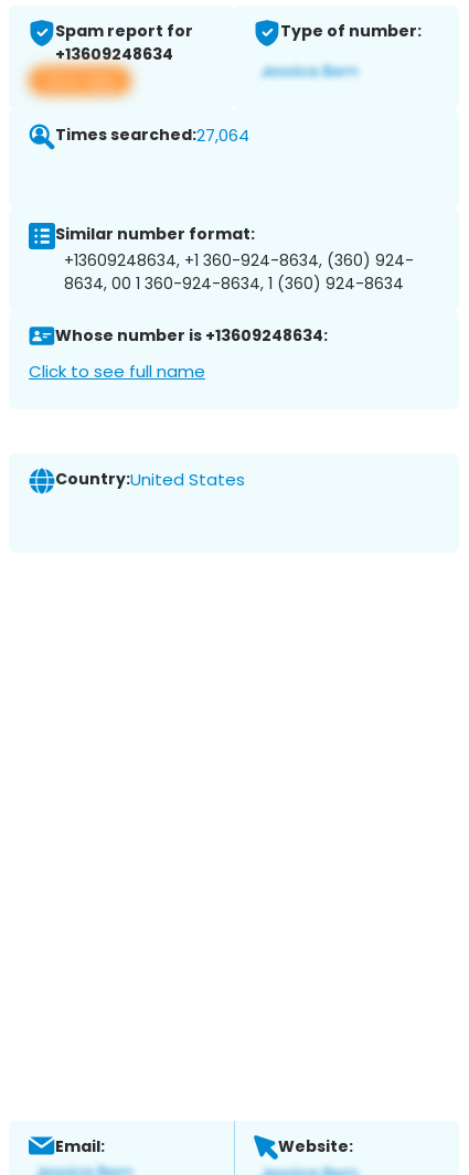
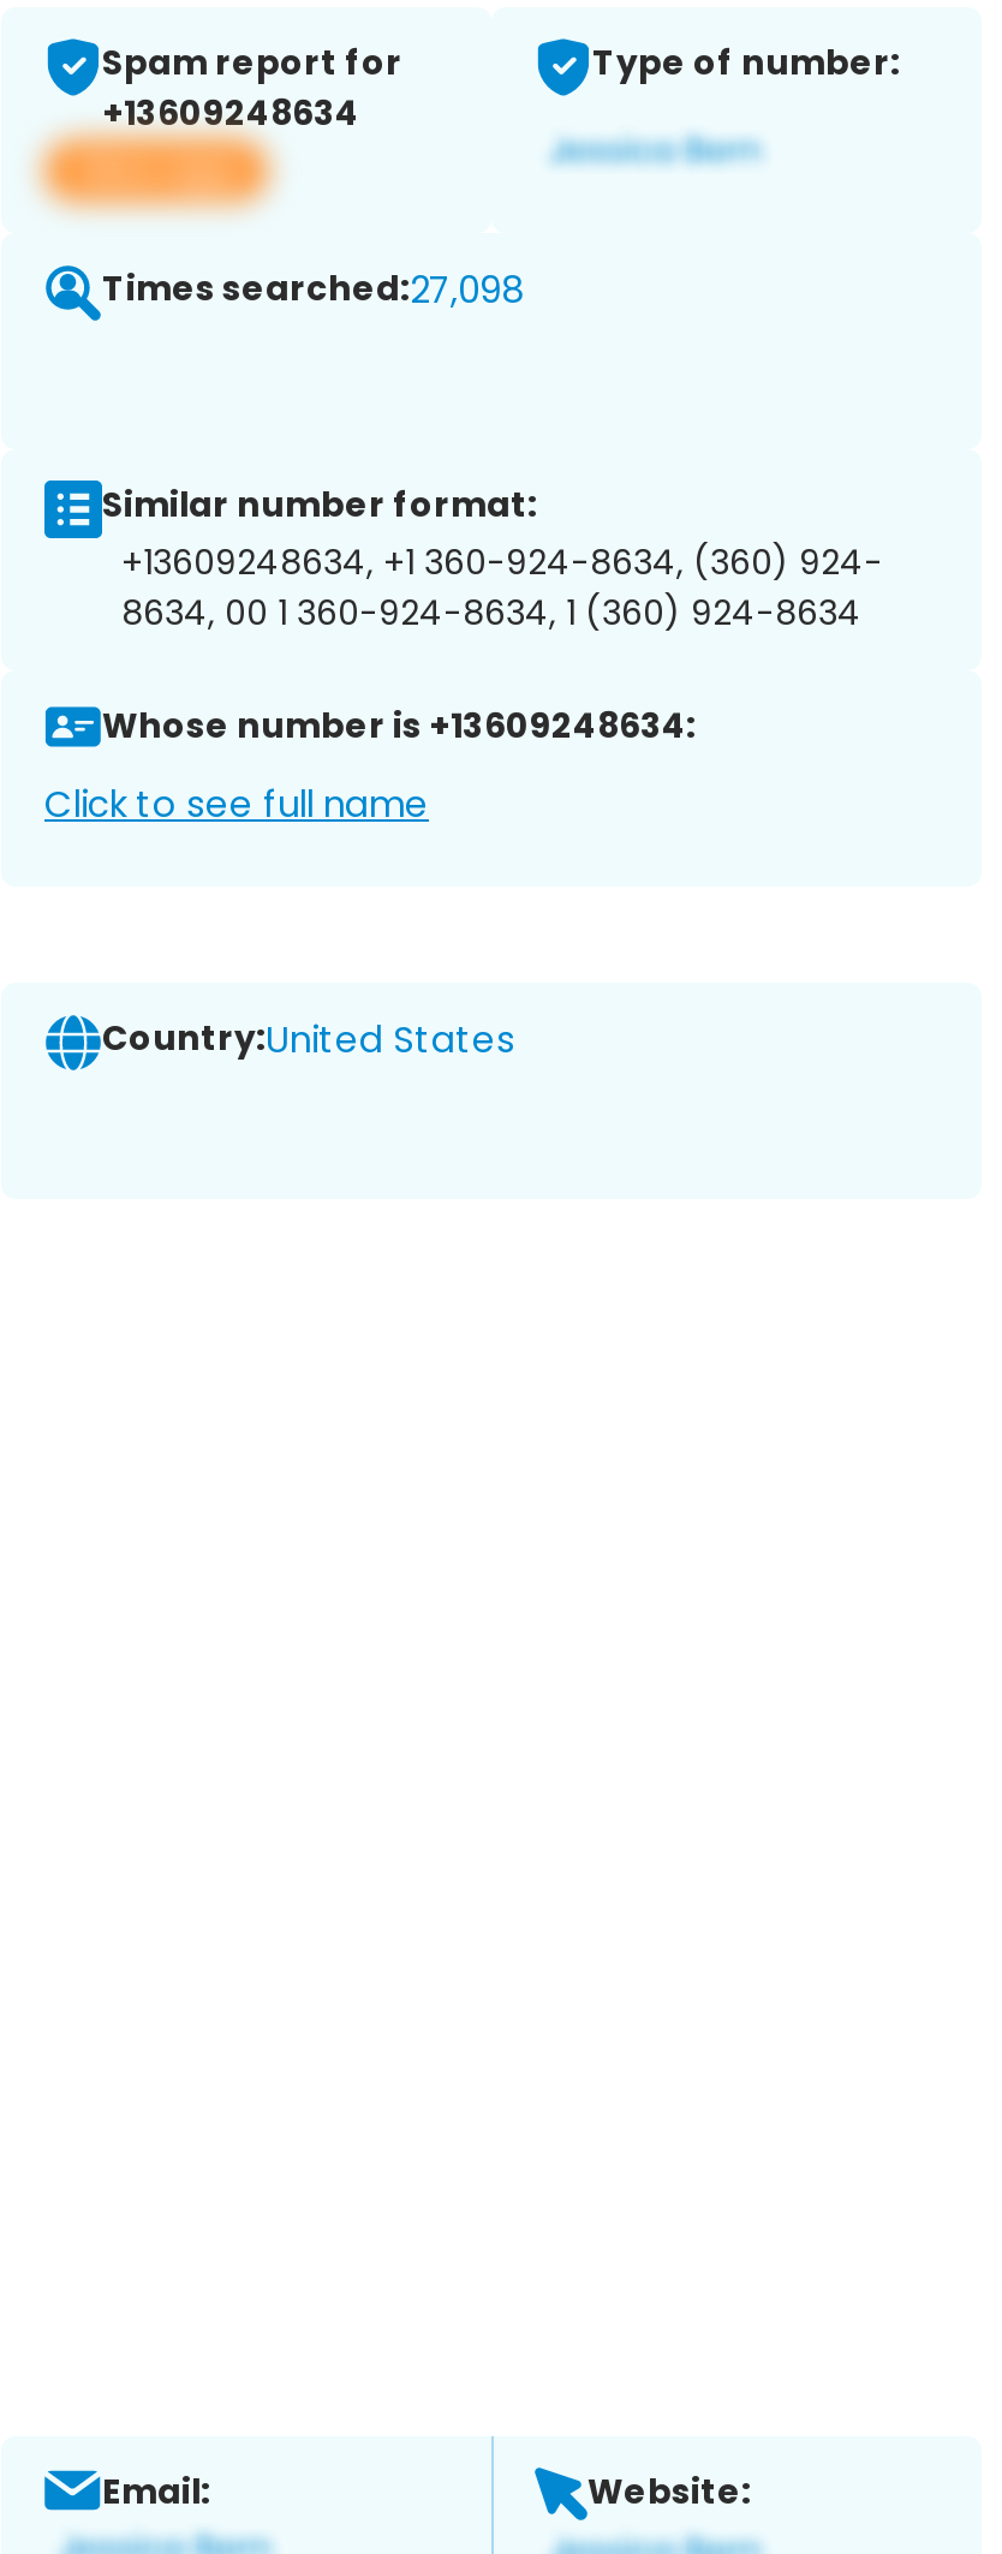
[55,124,249,147] Times searched:27,064 -> [102,265,523,315] Times searched:27,098

